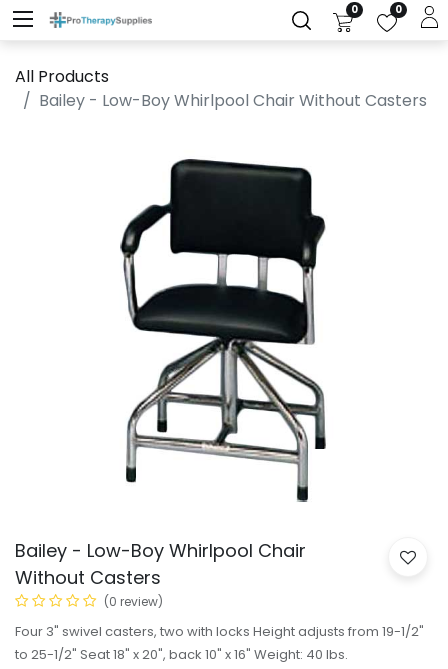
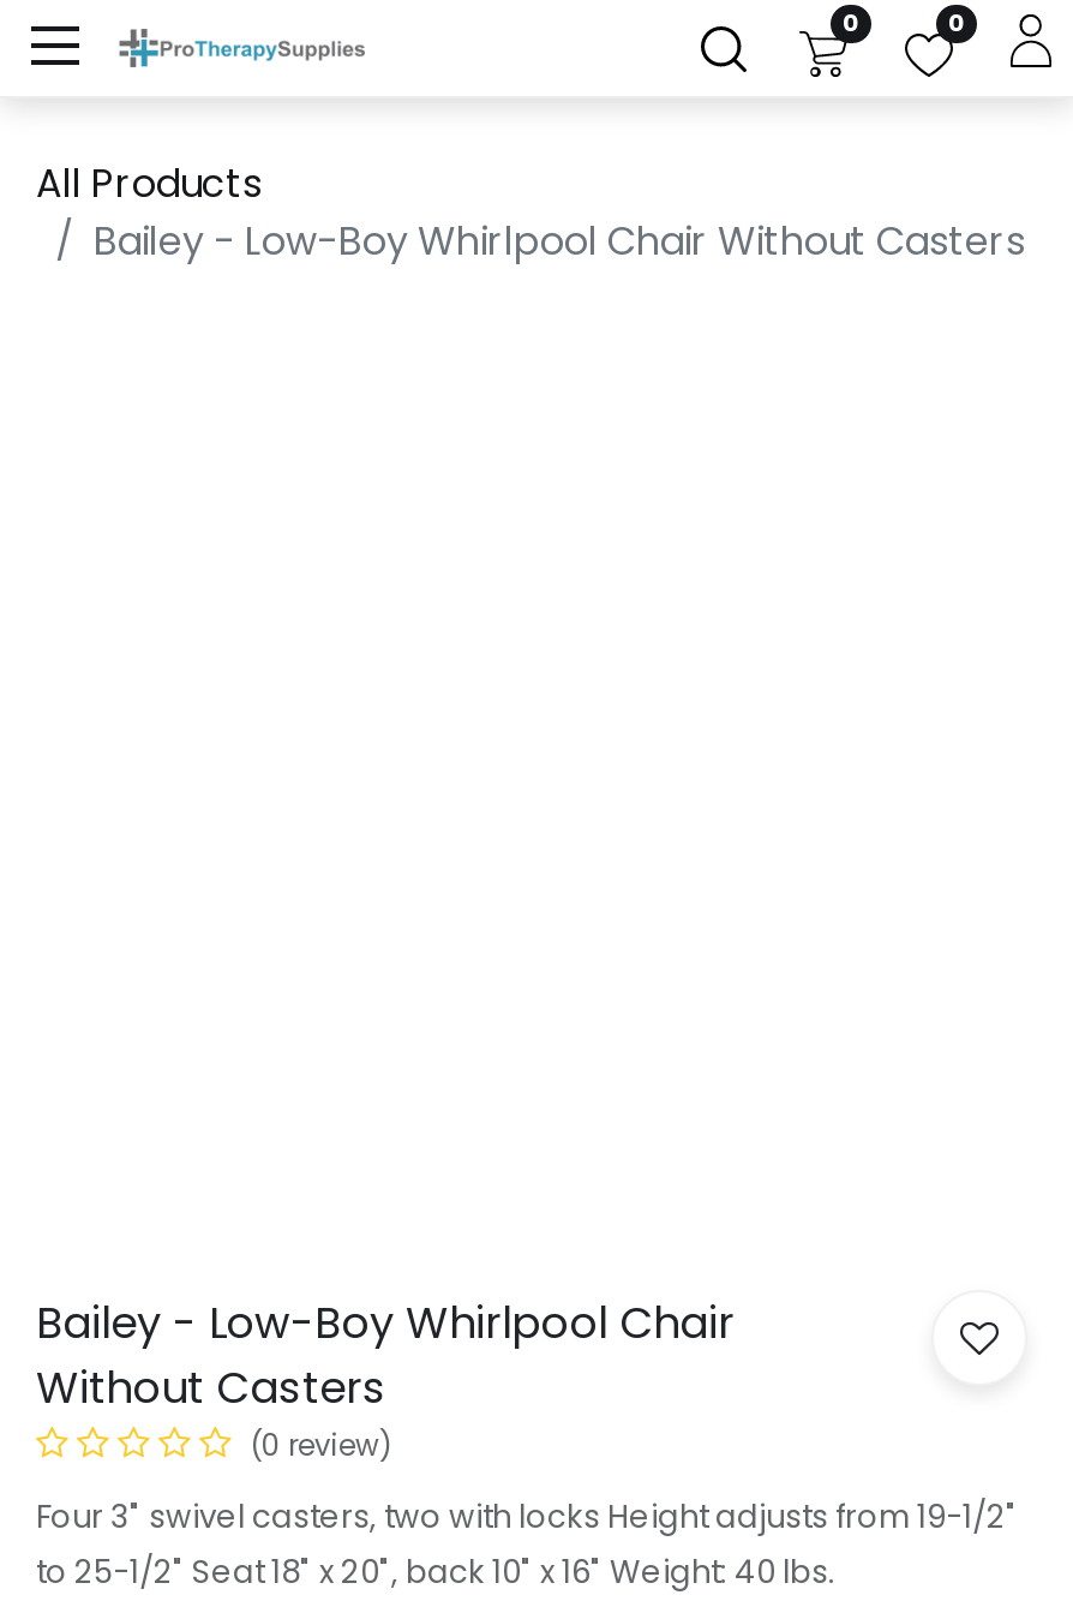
[119,158,327,503] [image] -> none

